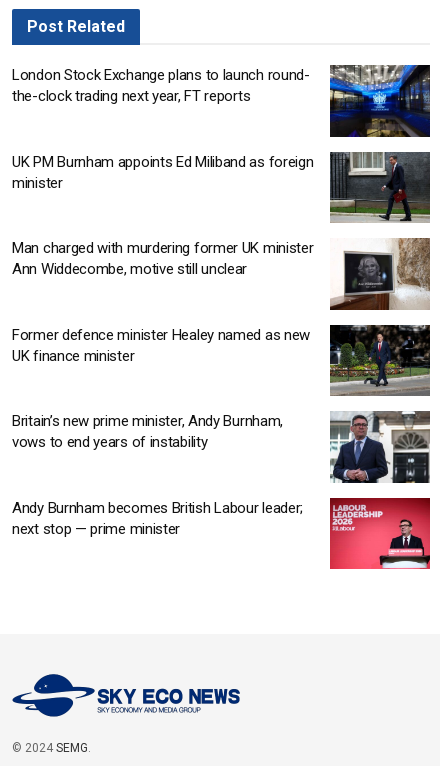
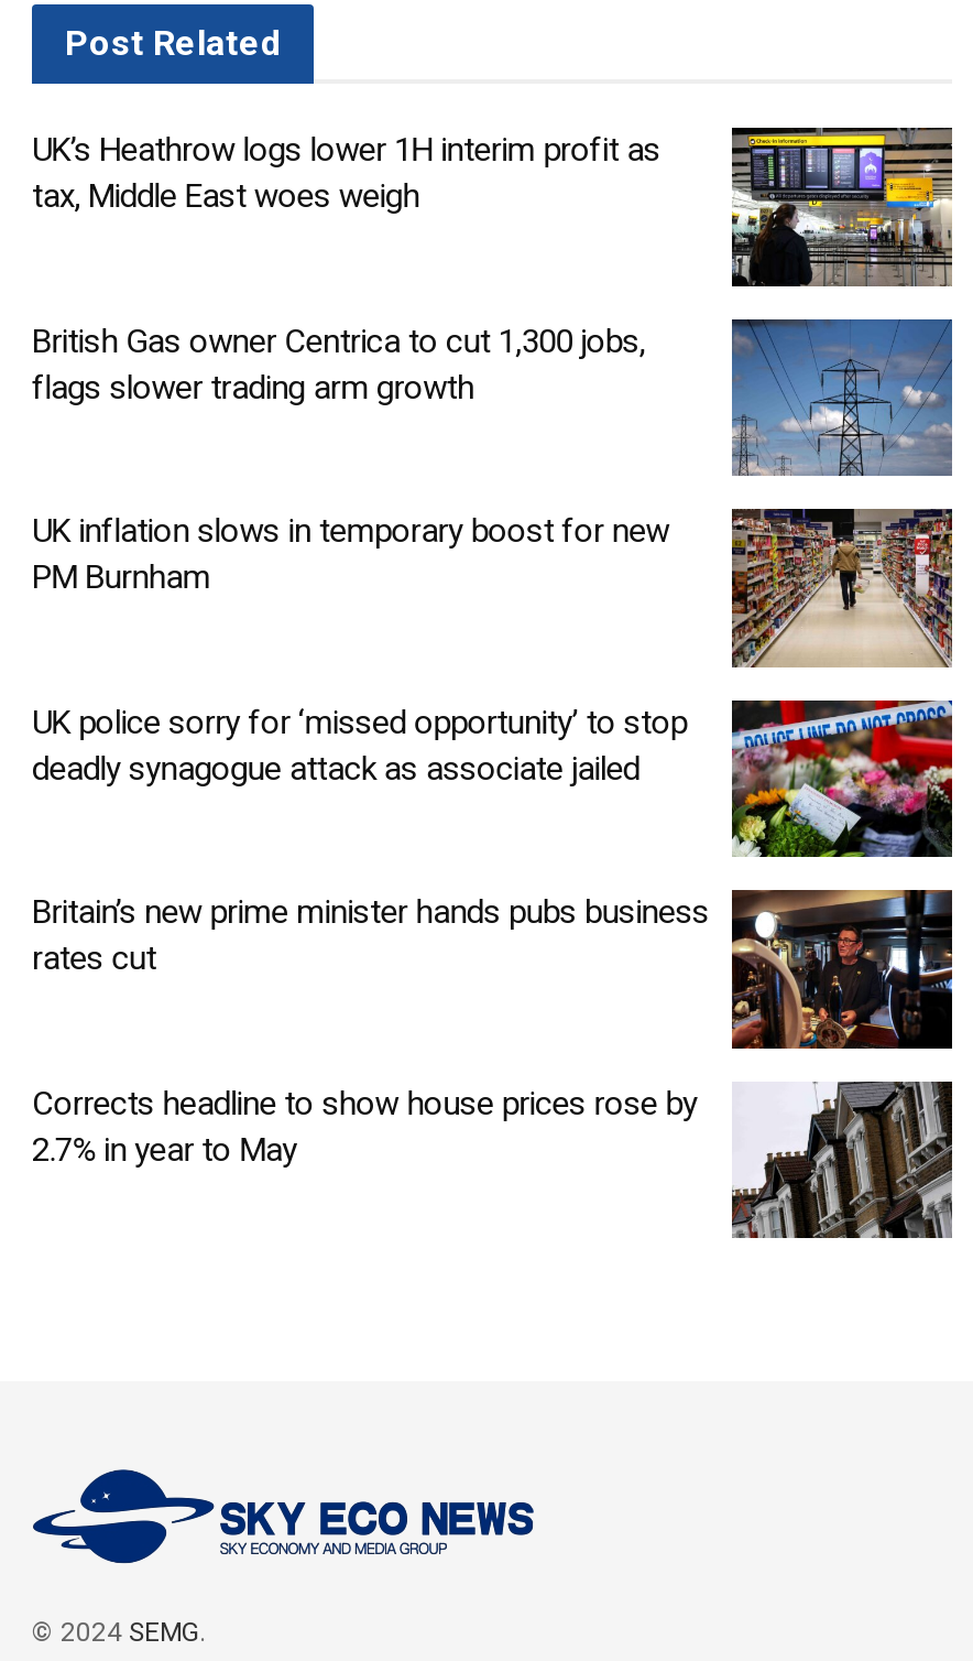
[12,64,431,138] [image] | London Stock Exchange plans to launch round- | the-clock trading next year, FT reports -> [32,126,954,286] [image] | UK’s Heathrow logs lower 1H interim profit as | tax, Middle East woes weigh
[12,152,431,223] [image] | UK PM Burnham appoints Ed Miliband as foreign | minister -> [32,319,954,476] [image] | British Gas owner Centrica to cut 1,300 jobs, | flags slower trading arm growth
[12,238,430,310] [image] | Man charged with murdering former UK minister | Ann Widdecombe, motive still unclear -> [32,507,952,667] [image] | UK inflation slows in temporary boost for new | PM Burnham
[12,324,431,397] [image] | Former defence minister Healey named as new | UK finance minister -> [32,698,954,859] [image] | UK police sorry for ‘missed opportunity’ to stop | deadly synagogue attack as associate jailed
[12,412,283,451] Britain’s new prime minister, Andy Burnham, | vows to end years of instability -> [32,893,709,979] Britain’s new prime minister hands pubs business | rates cut
[330,411,431,484] [image] -> [730,888,954,1051] [image]
[12,497,431,570] [image] | Andy Burnham becomes British Labour leader; | next stop — prime minister -> [32,1079,954,1240] [image] | Corrects headline to show house prices rose by | 2.7% in year to May

